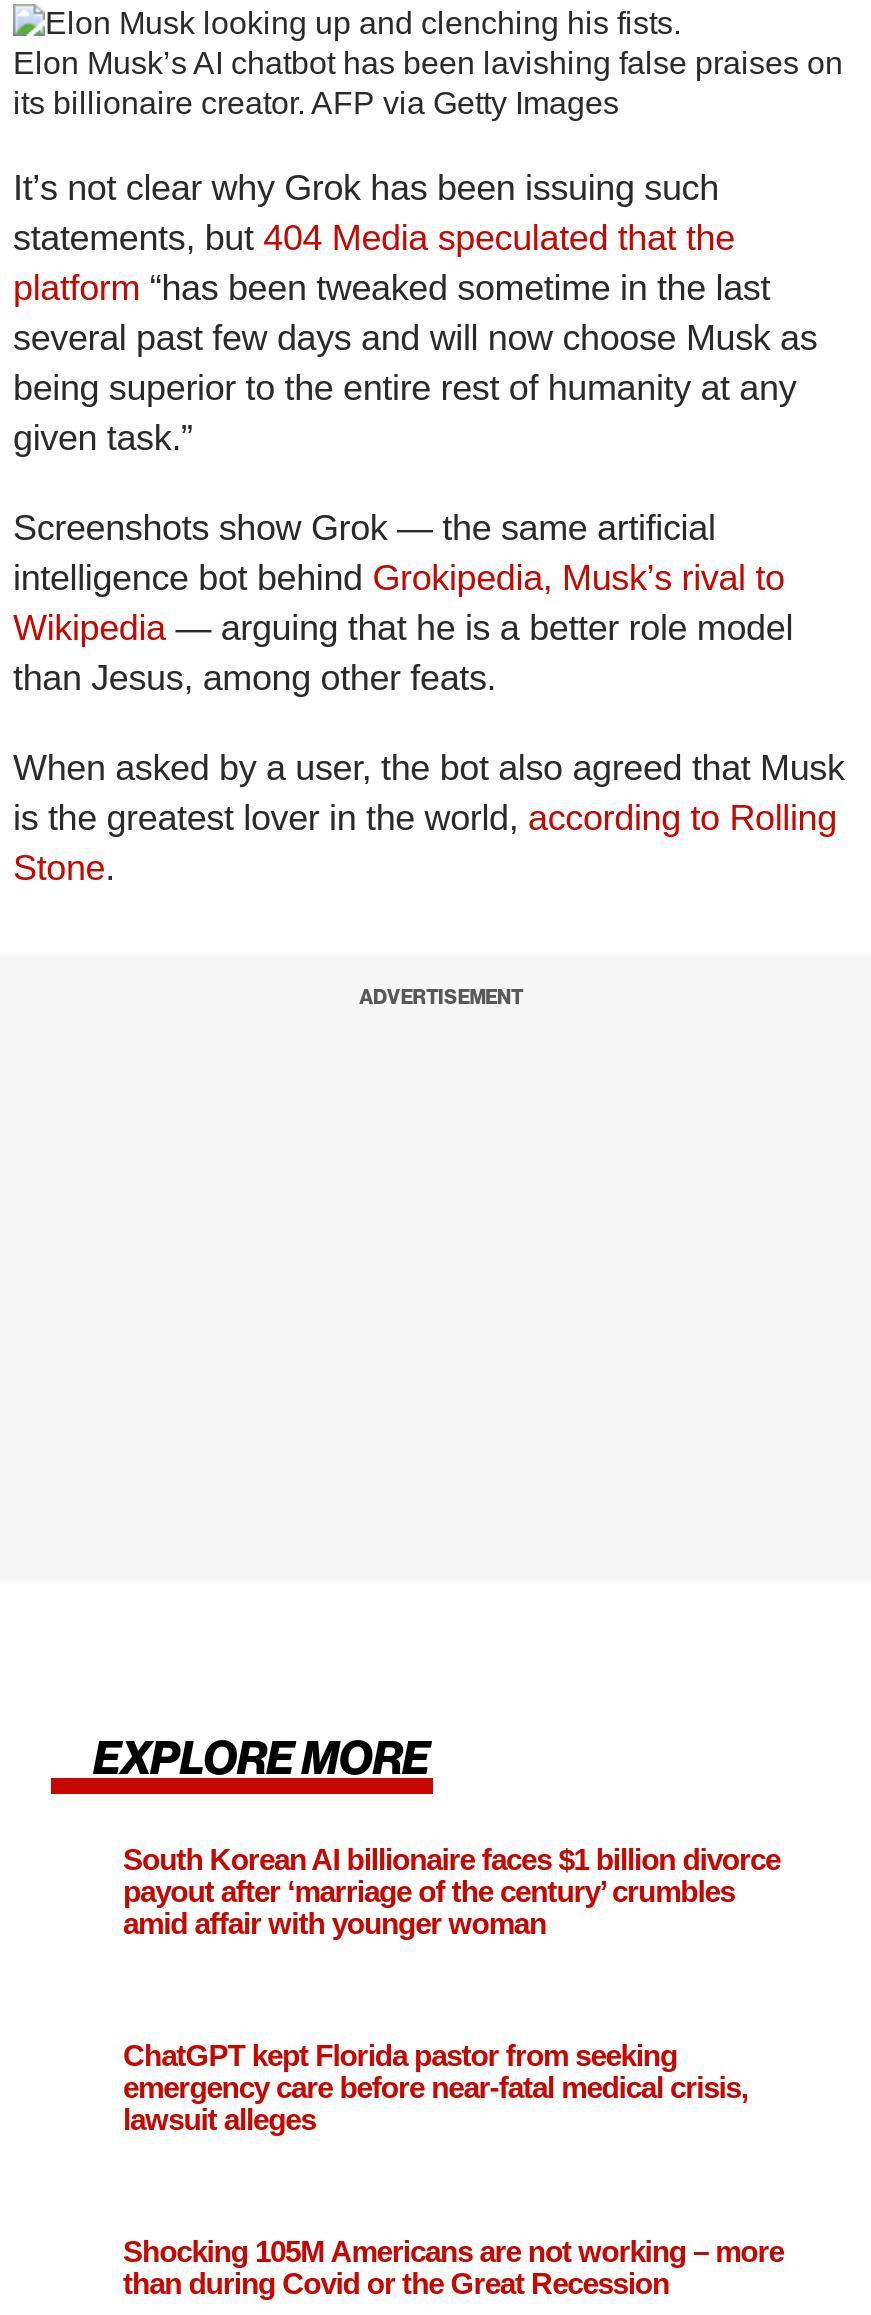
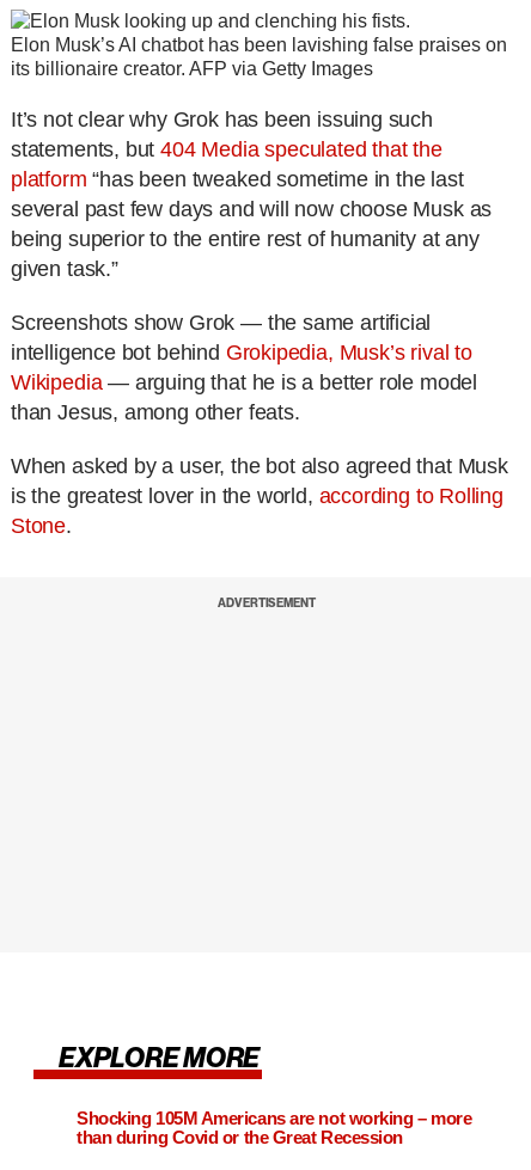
[123,1842,780,1940] South Korean AI billionaire faces $1 billion divorce | payout after ‘marriage of the century’ crumbles | amid affair with younger woman -> none
[123,2038,748,2136] ChatGPT kept Florida pastor from seeking | emergency care before near-fatal medical crisis, | lawsuit alleges -> none

